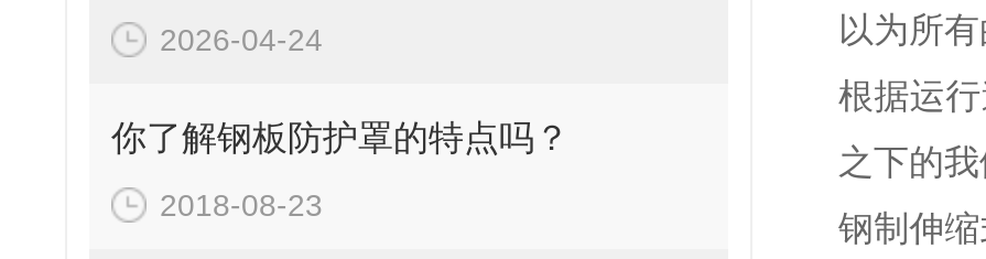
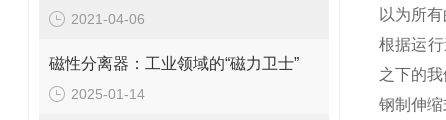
[160,22,323,57] 2026-04-24 -> [71,11,145,27] 2021-04-06
[111,119,570,157] 你了解钢板防护罩的特点吗？ -> [49,55,299,72] 磁性分离器：工业领域的“磁力卫士”
[160,187,323,223] 2018-08-23 -> [71,86,145,102] 2025-01-14

